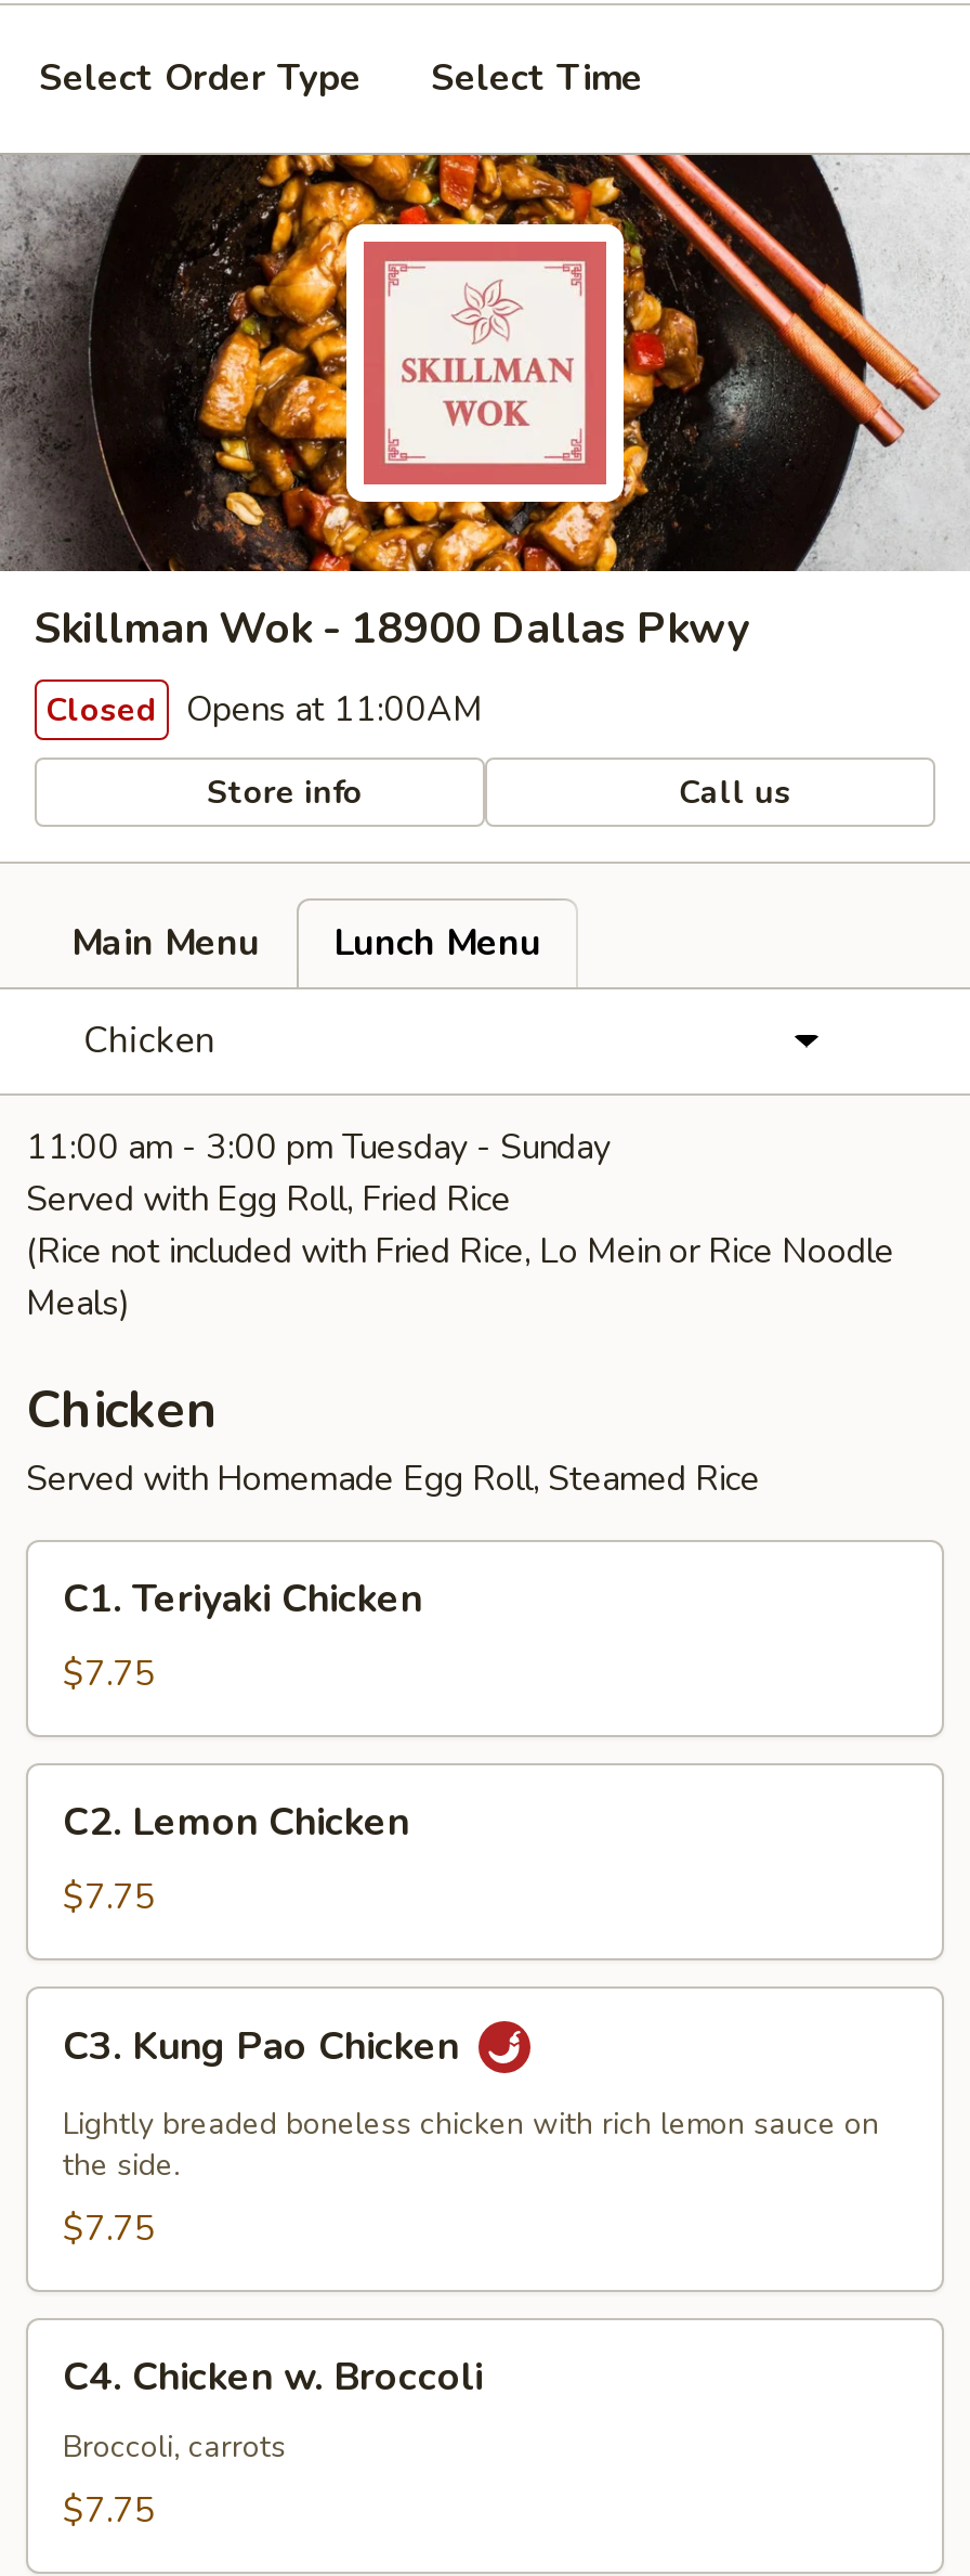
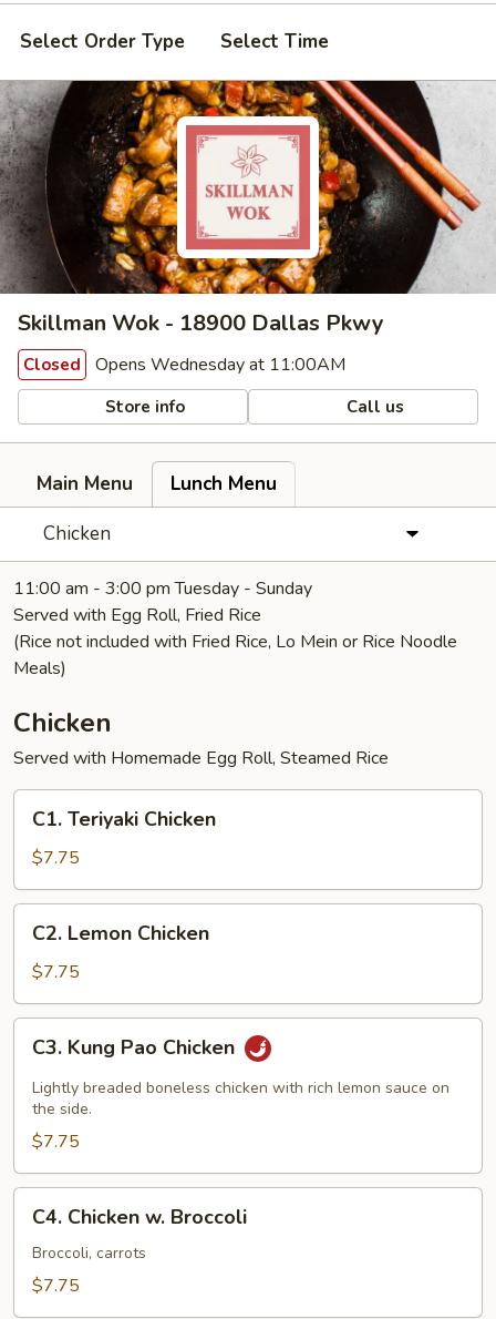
[45,686,483,734] Closed Opens at 11:00AM -> [23,352,345,377] Closed Opens Wednesday at 11:00AM

